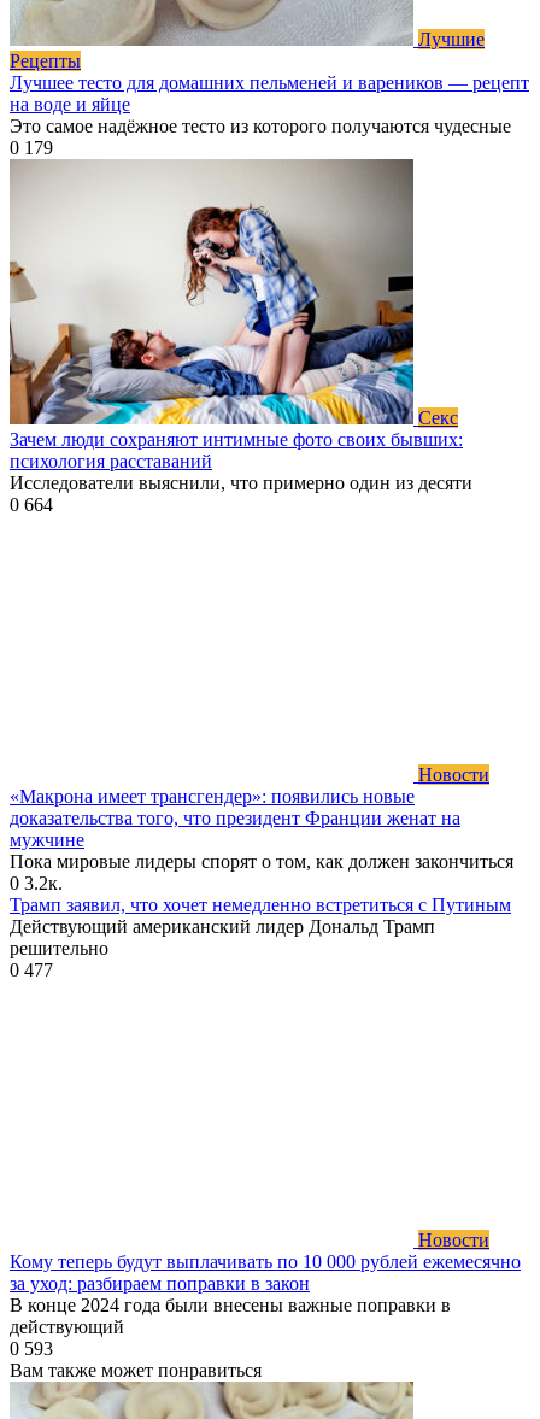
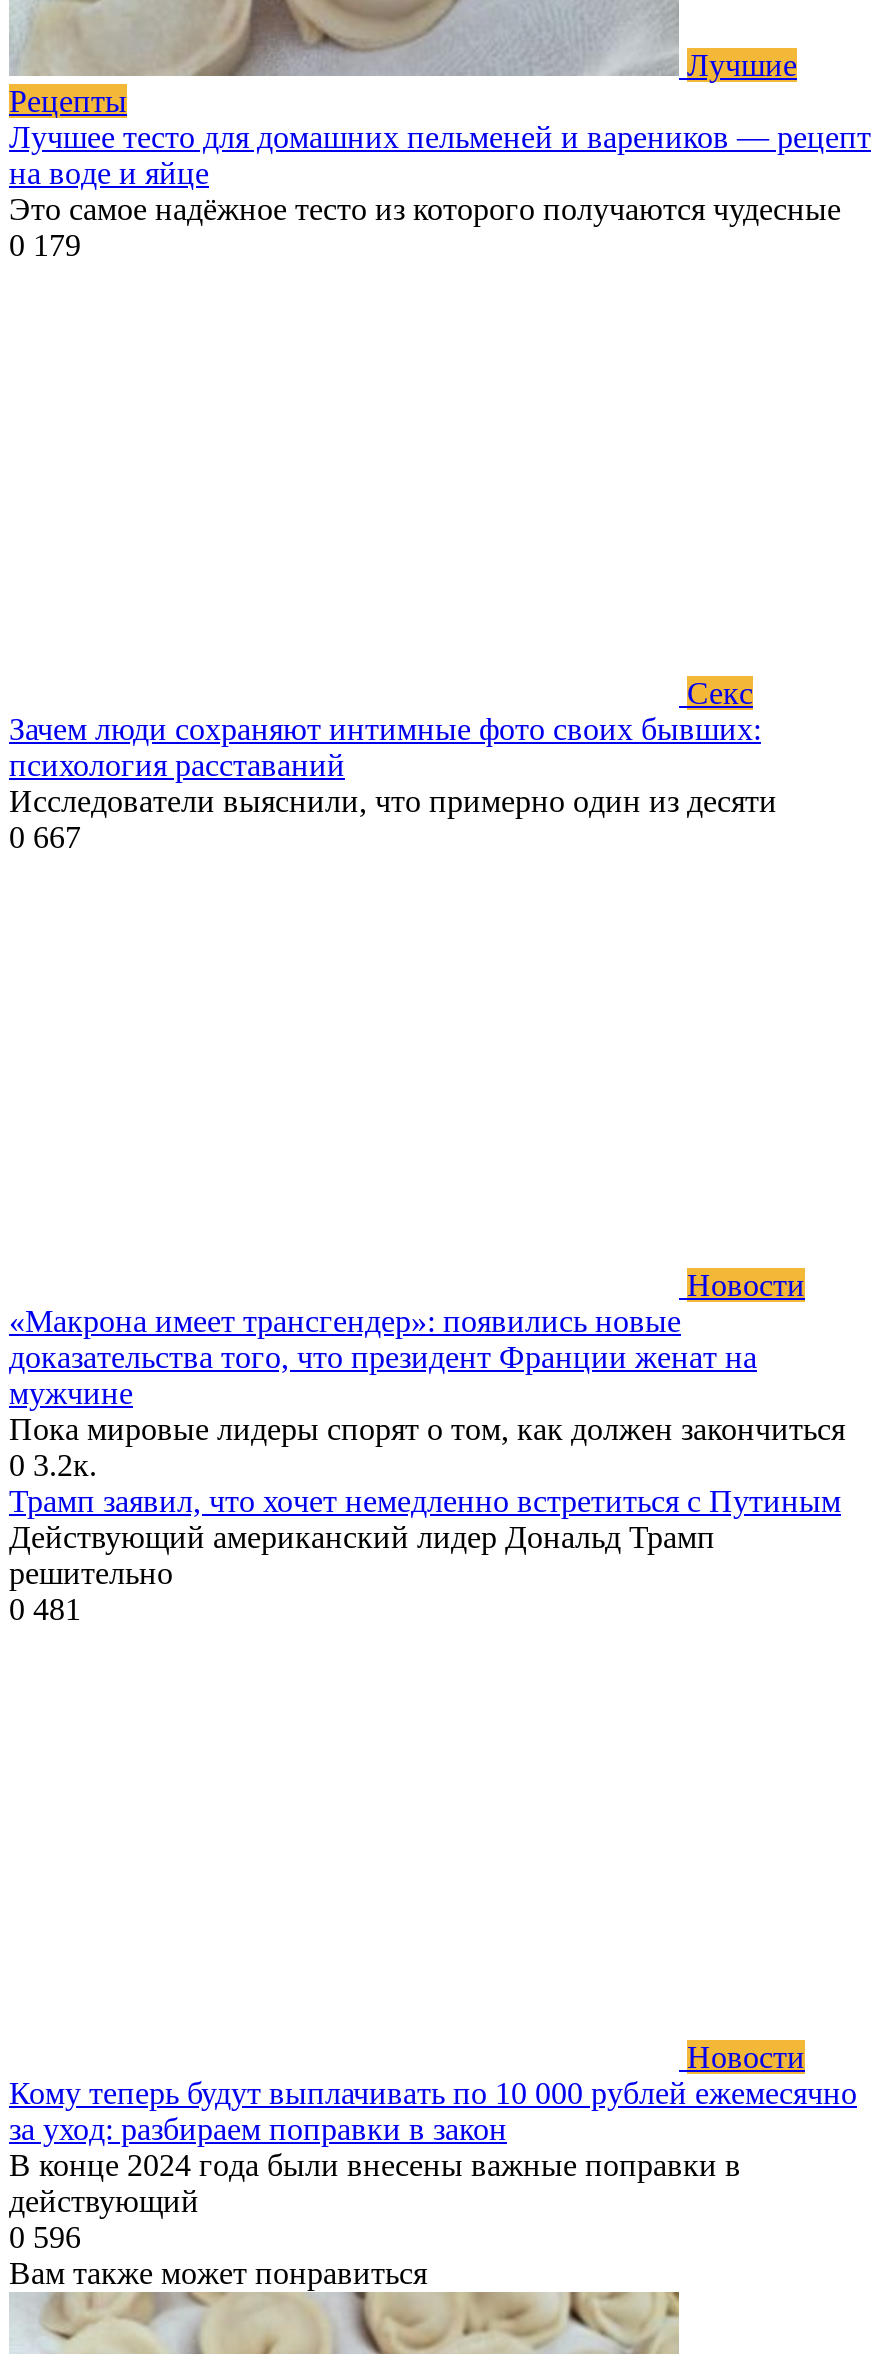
[8,158,415,426] [image] -> none
[10,495,53,515] 0 664 -> [9,820,81,854] 0 667
[10,960,53,980] 0 477 -> [9,1592,81,1626] 0 481
[10,1338,53,1359] 0 593 -> [9,2220,81,2254] 0 596

